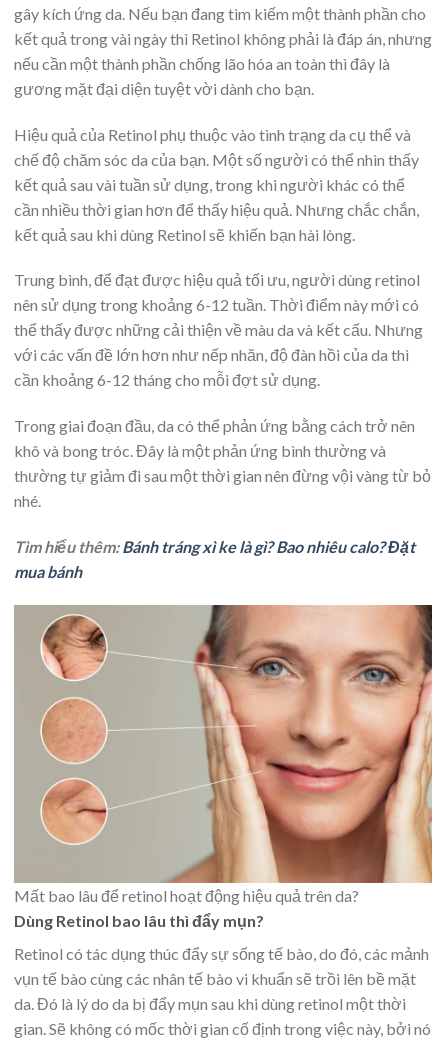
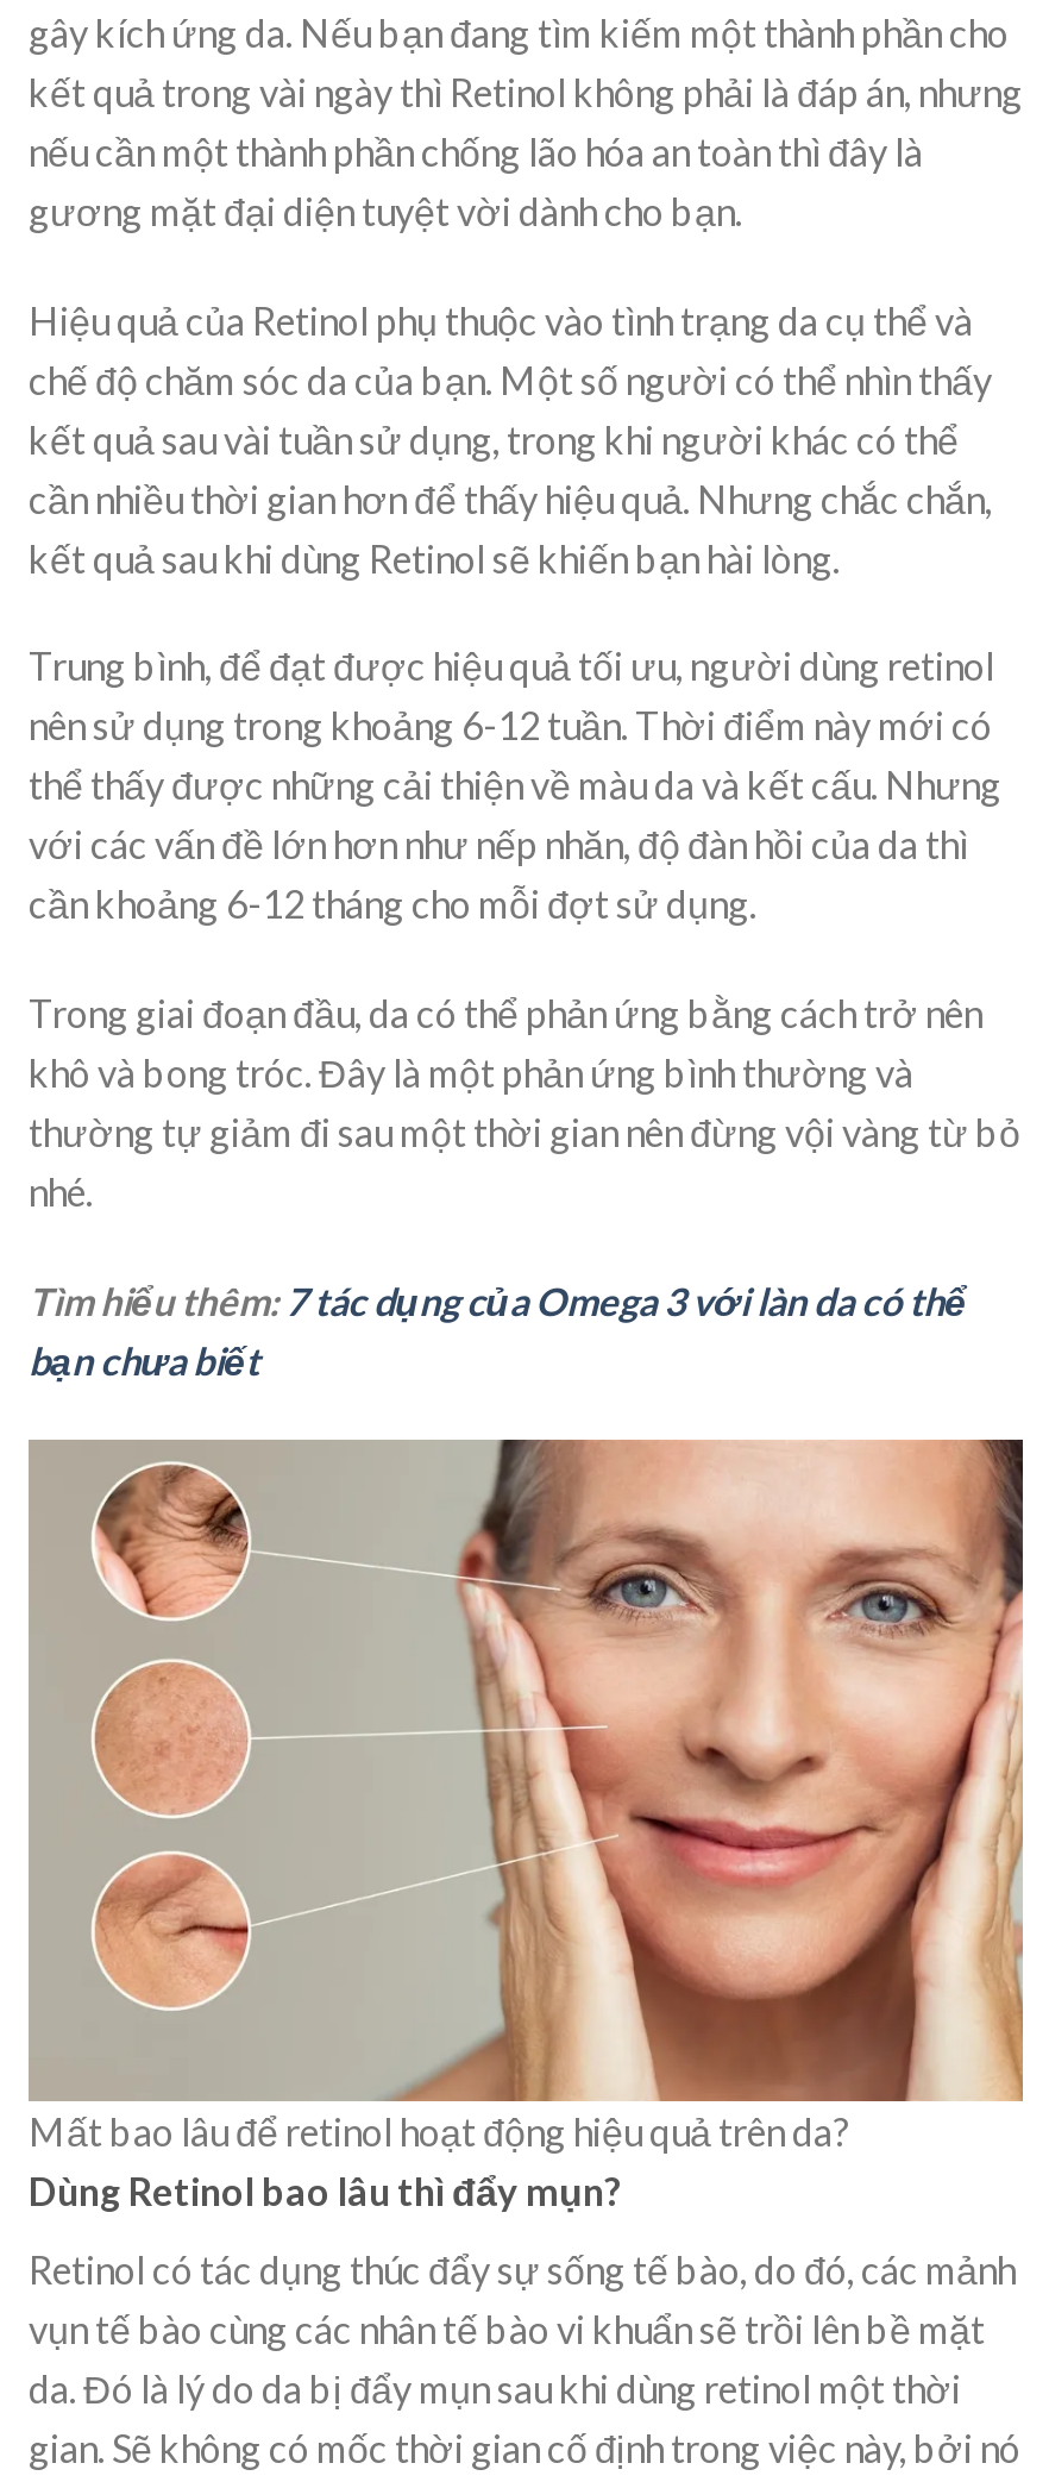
[14,537,415,581] Tìm hiểu thêm: Bánh tráng xì ke là gì? Bao nhiêu calo? Đặt | mua bánh -> [29,1278,966,1383] Tìm hiểu thêm: 7 tác dụng của Omega 3 với làn da có thể | bạn chưa biết

